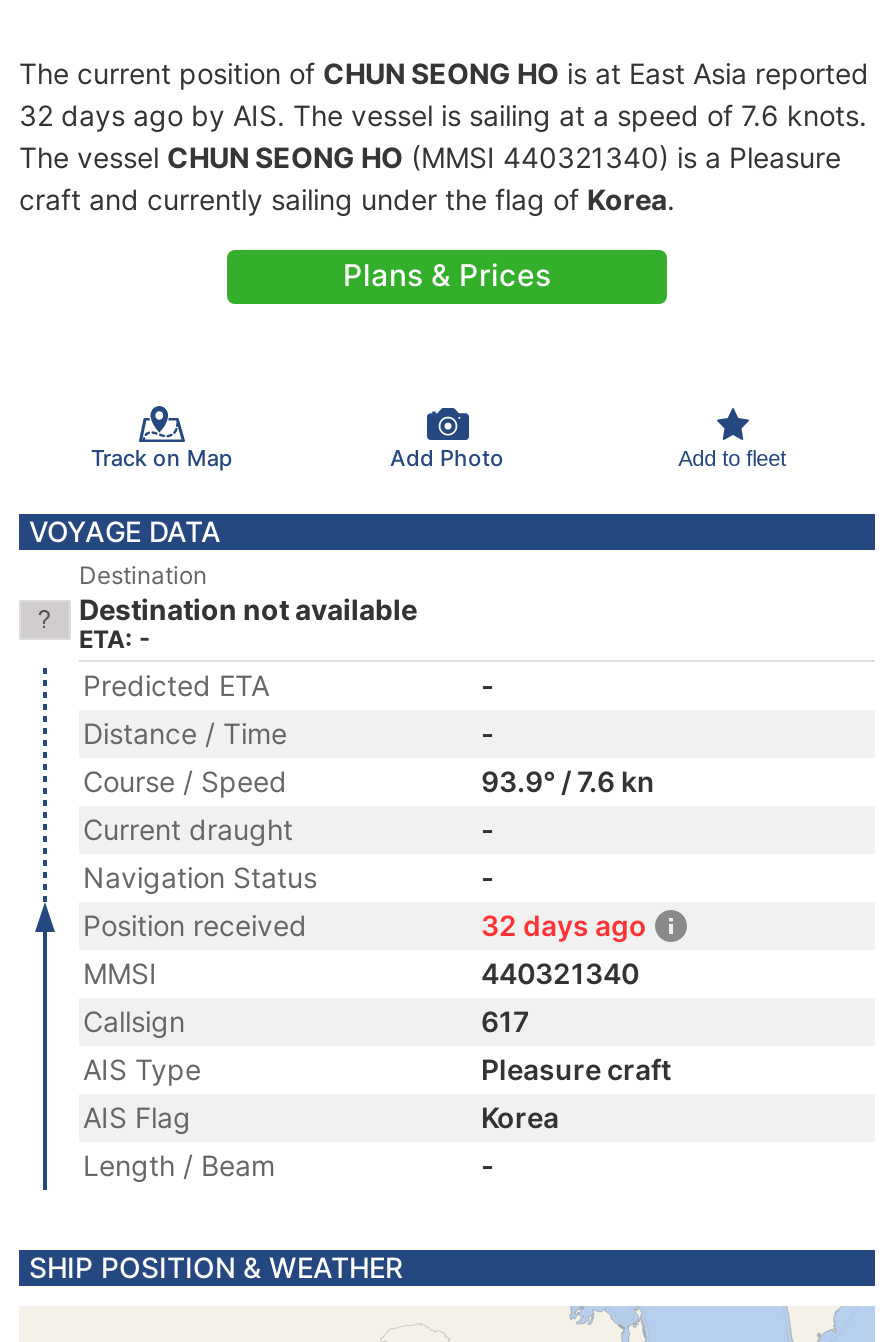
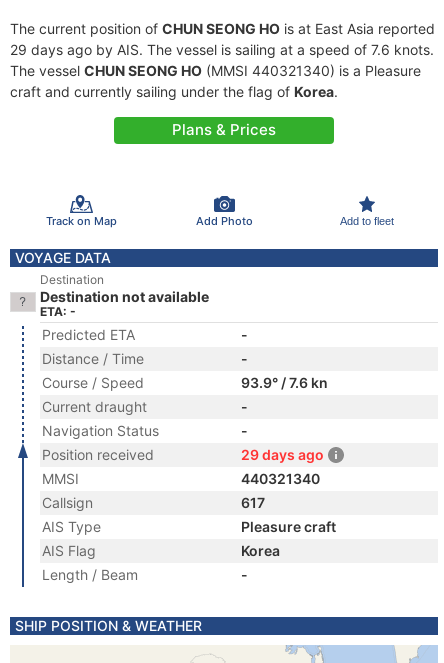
[19,98,867,132] 32 days ago by AIS. The vessel is sailing at a speed of 7.6 knots. -> [10,41,434,58] 29 days ago by AIS. The vessel is sailing at a speed of 7.6 knots.
[481,908,647,942] 32 days ago -> [241,446,324,463] 29 days ago

